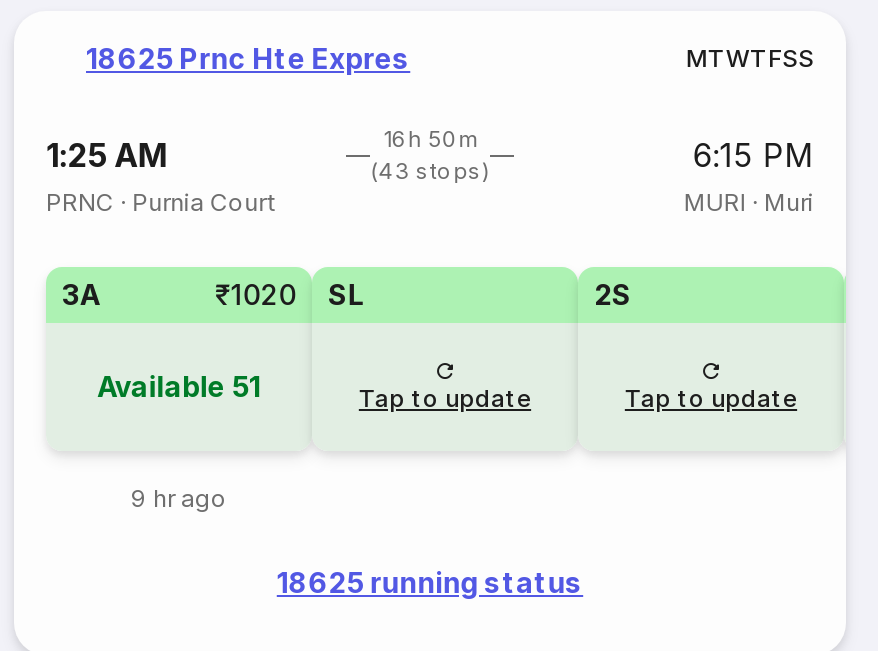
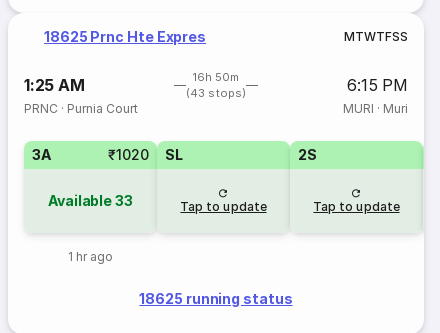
[97,369,261,403] Available 51 -> [48,192,133,209] Available 33
[131,483,227,513] 9 hr ago -> [68,249,113,264] 1 hr ago

